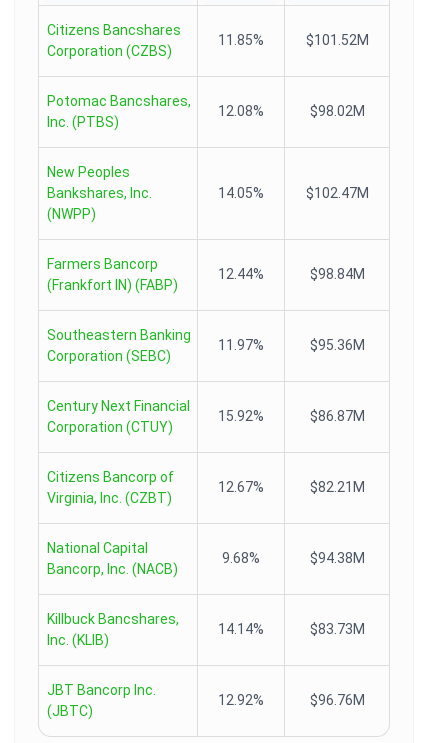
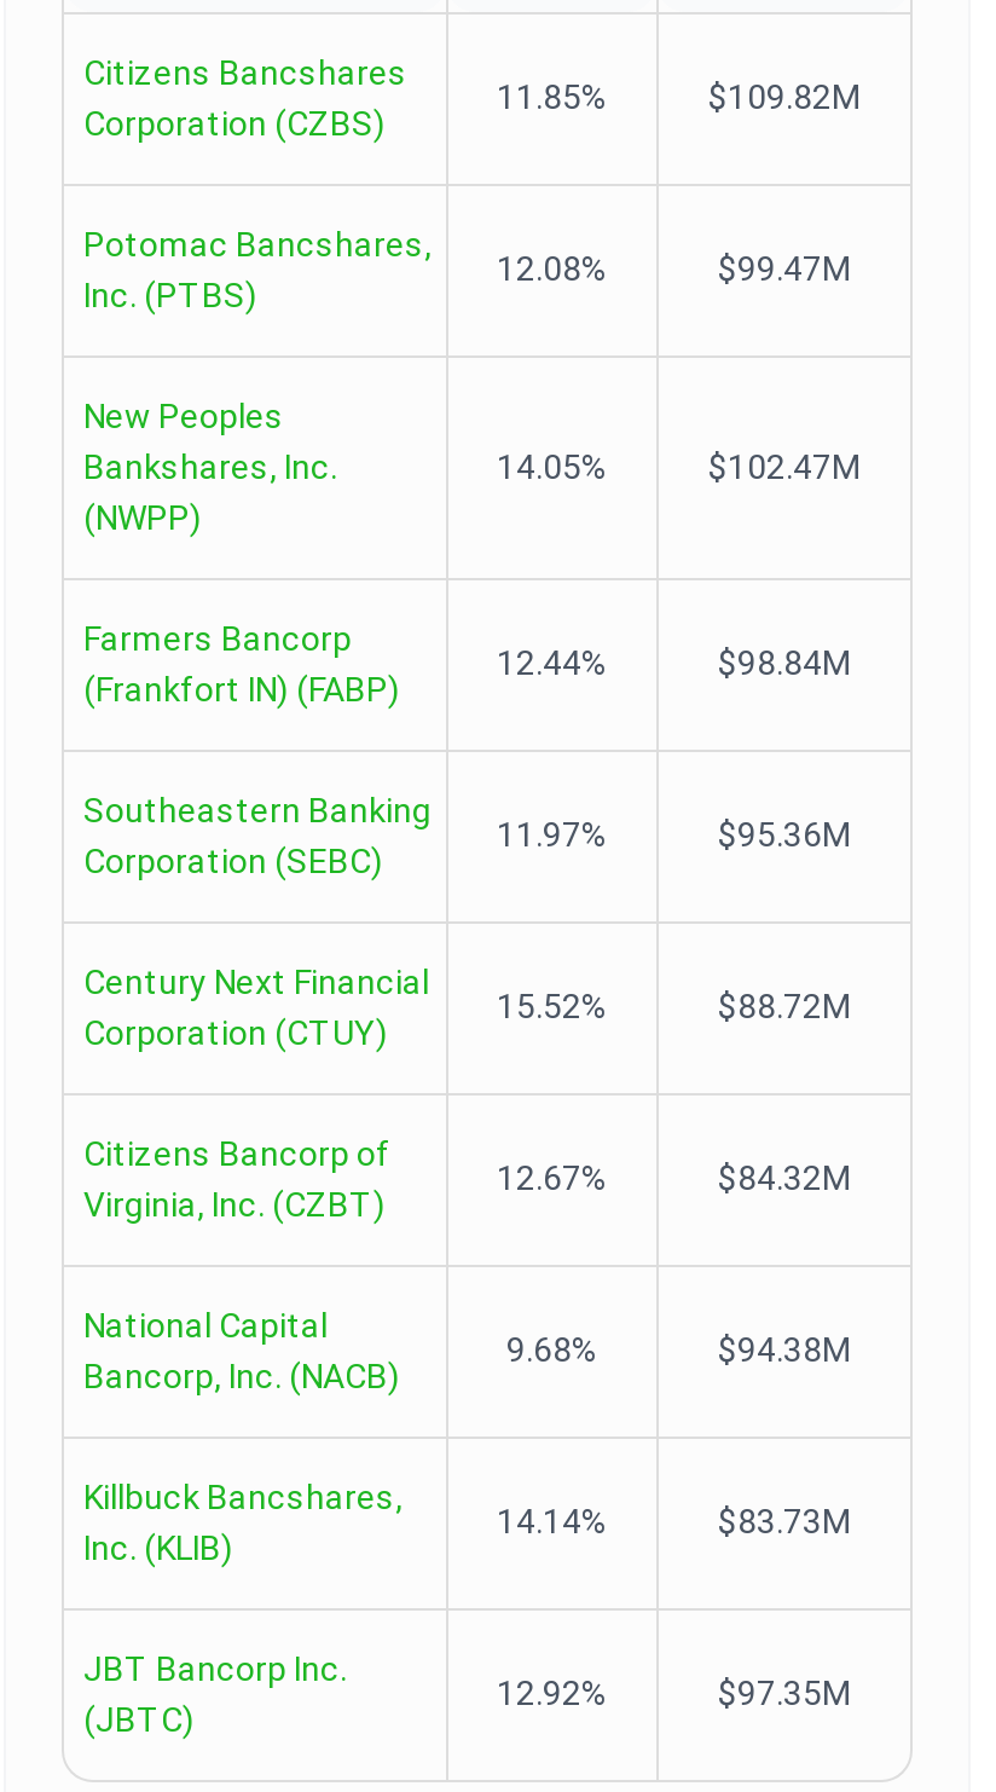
[305,32,368,48] $101.52M -> [708,77,861,116] $109.82M
[309,103,364,119] $98.02M -> [718,249,851,288] $99.47M
[218,408,364,424] 15.92% | $86.87M -> [497,987,851,1025] 15.52% | $88.72M
[309,479,364,495] $82.21M -> [718,1158,851,1197] $84.32M
[309,692,364,708] $96.76M -> [718,1674,851,1712] $97.35M

